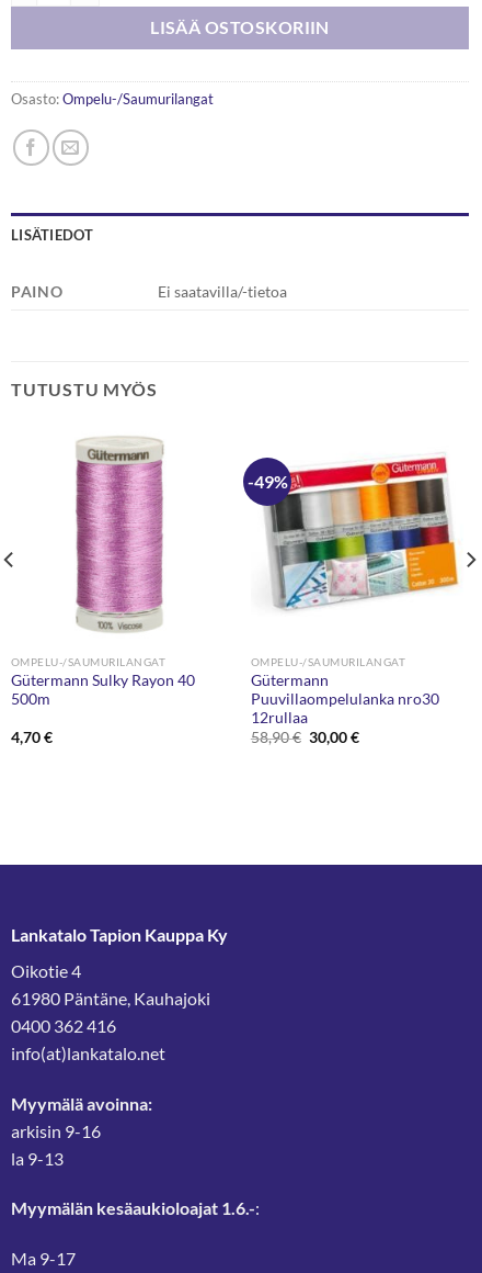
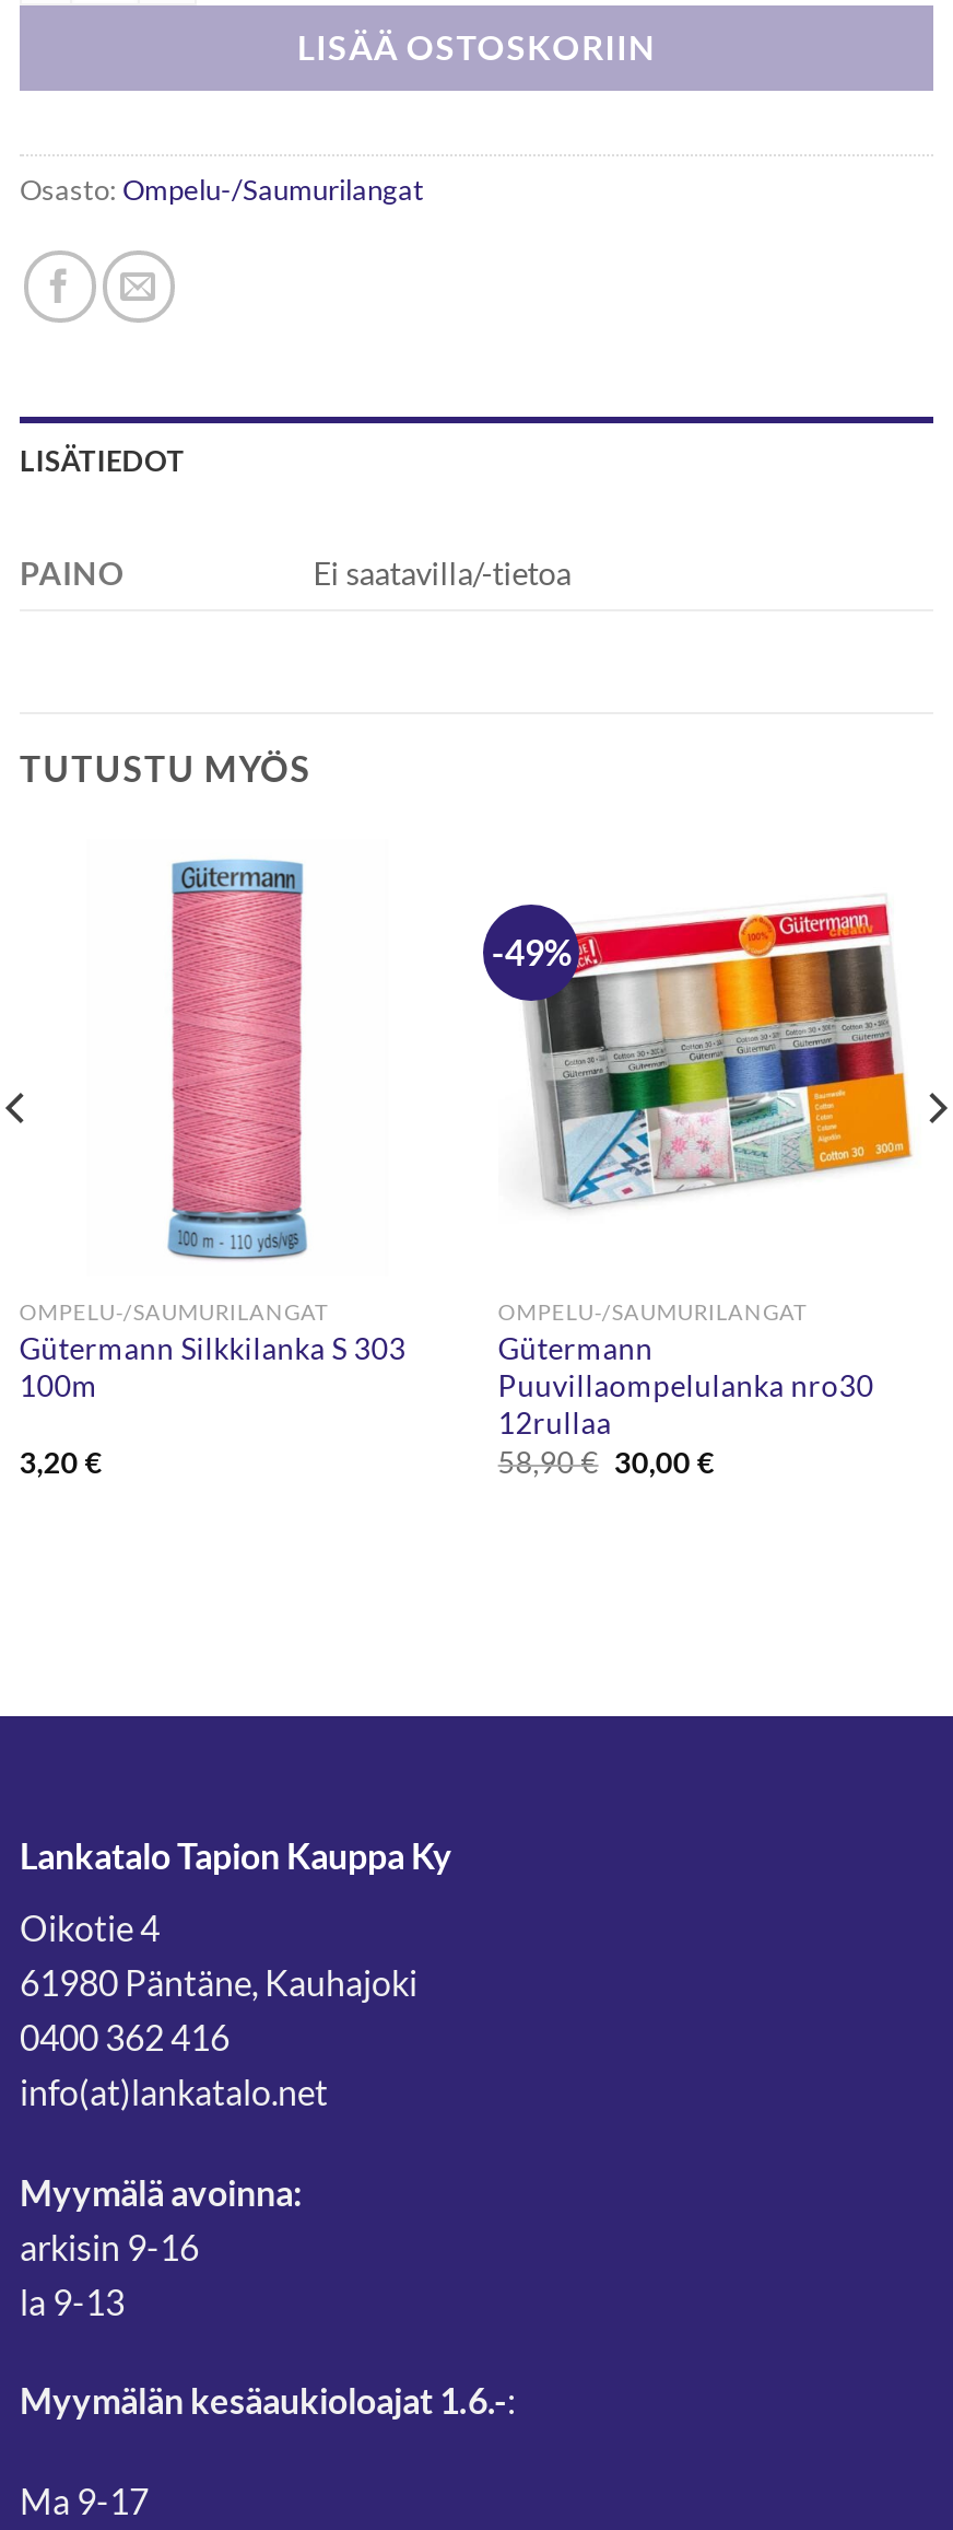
[11,436,195,708] [image] | Gütermann Sulky Rayon 40 | 500m -> [19,859,406,1403] [image] | Gütermann Silkkilanka S 303 | 100m
[11,729,52,746] 4,70 € -> [19,1445,102,1480] 3,20 €

